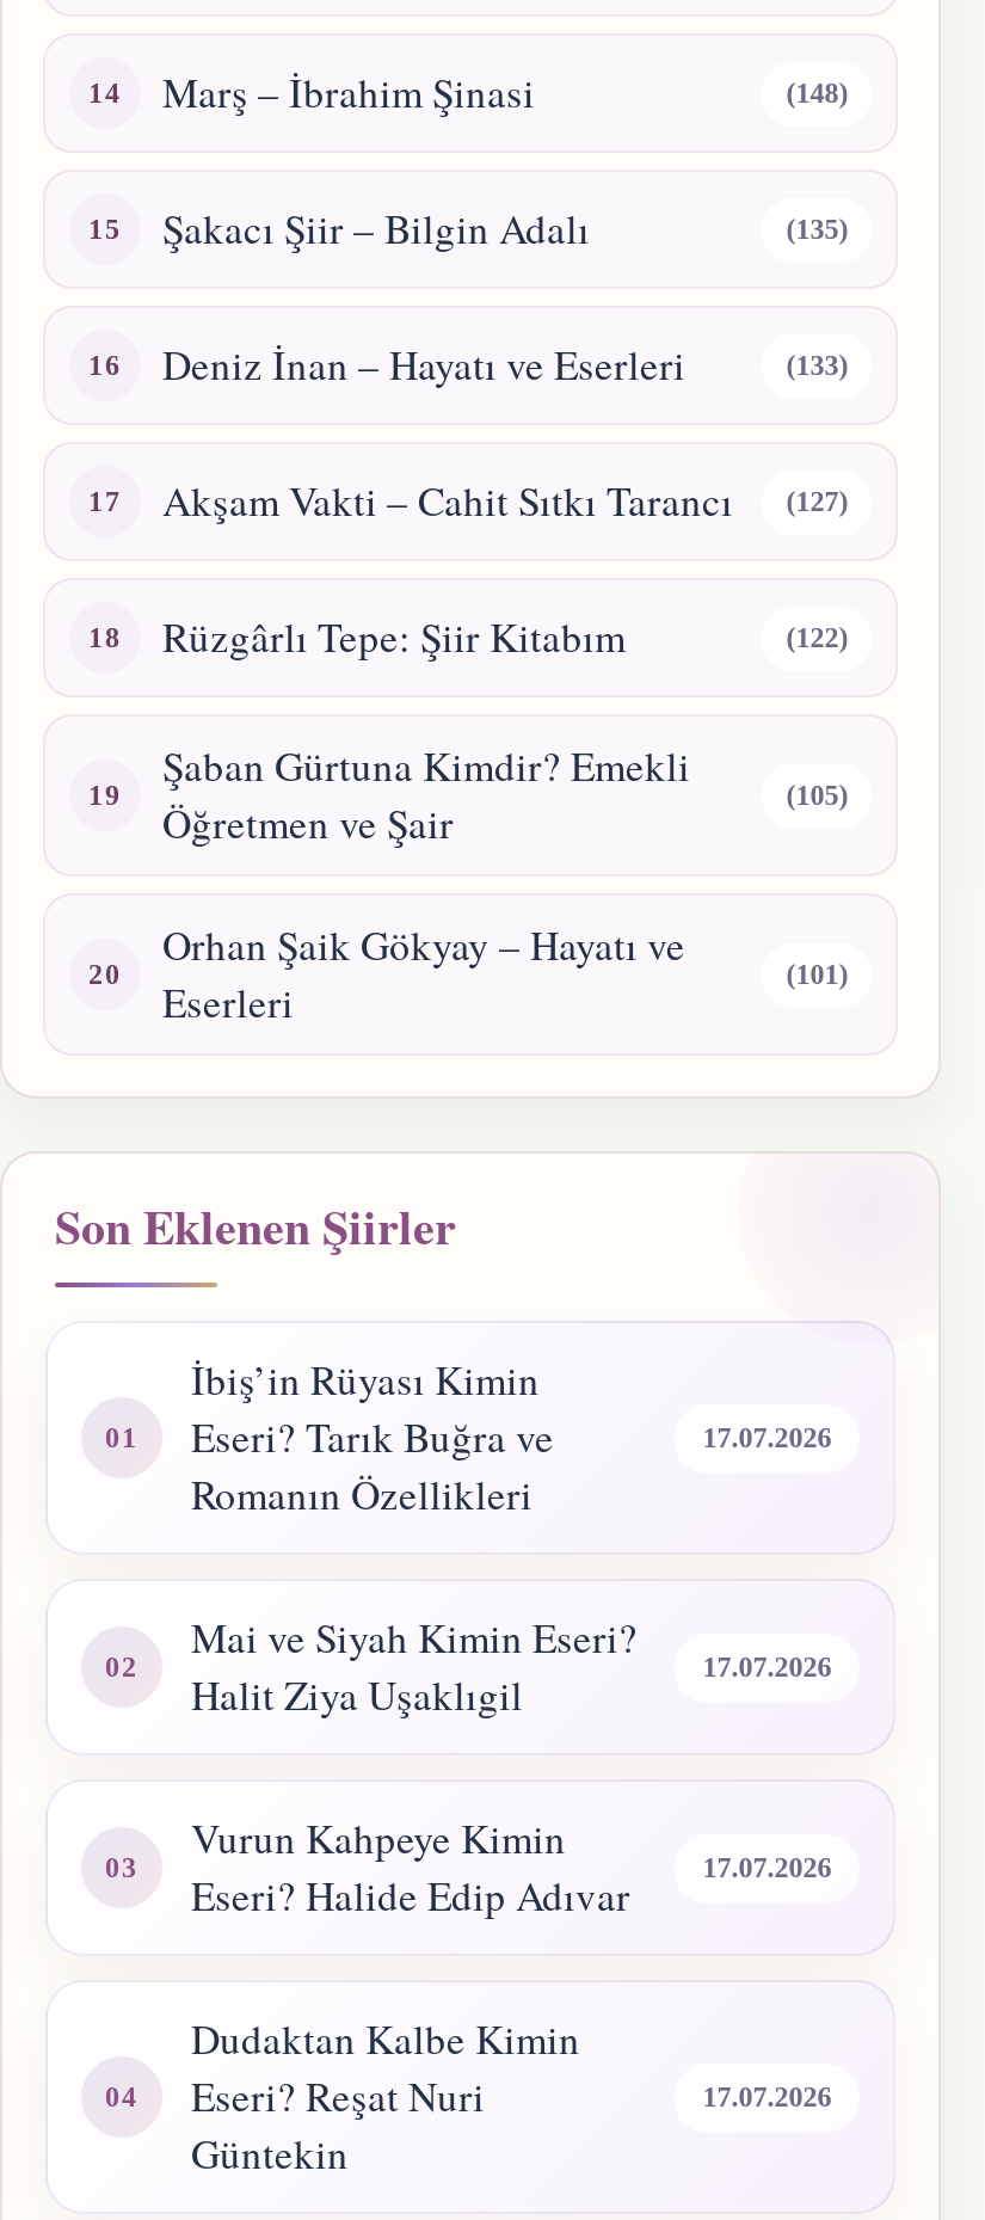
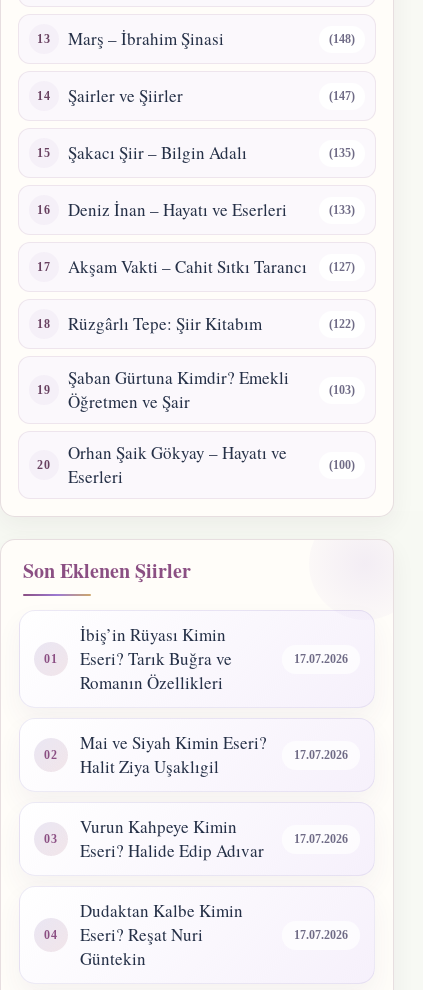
none -> [68,84,355,107] Şairler ve Şiirler | (147)
[786,778,848,811] (105) -> [329,383,355,397] (103)
[786,957,848,990] (101) -> [329,458,355,472] (100)

